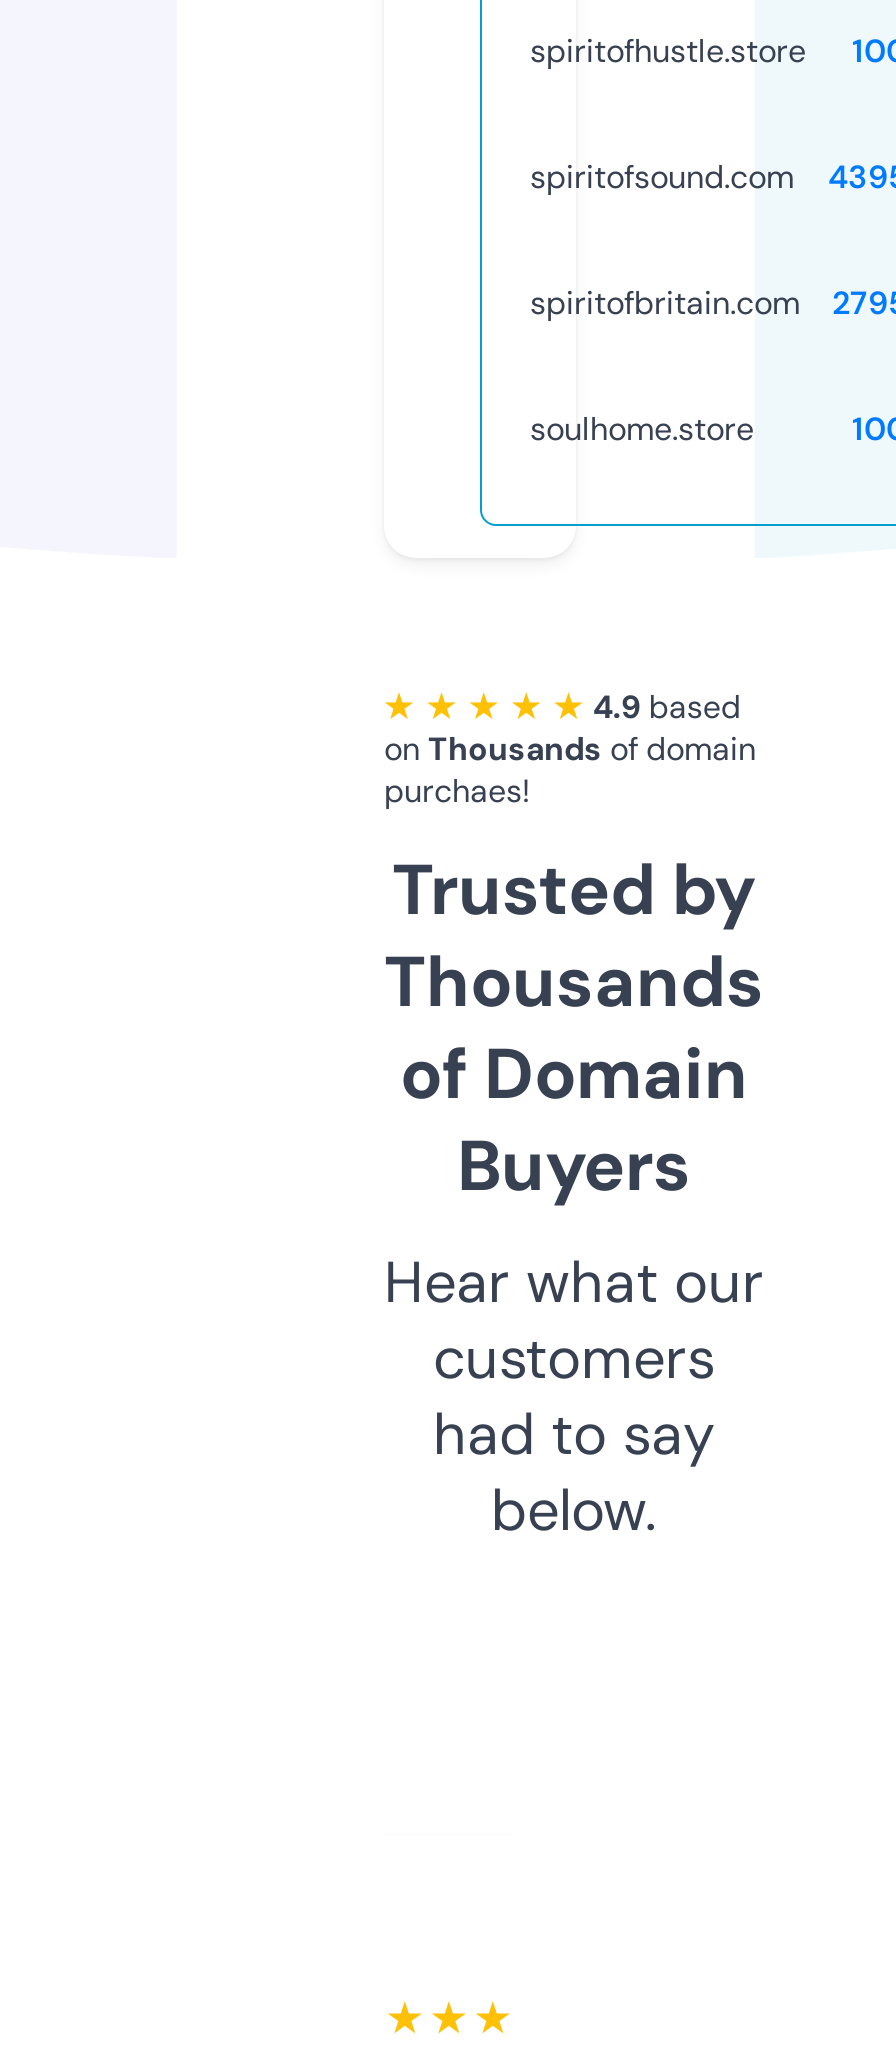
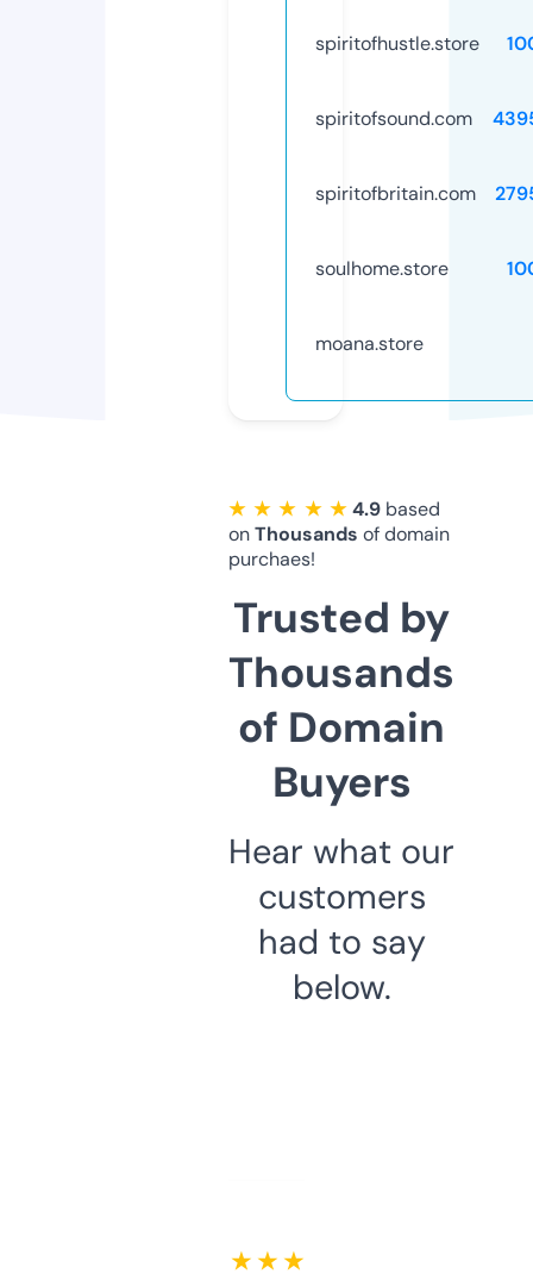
none -> [315,331,424,356] moana.store
moved [384,728,764,1548] -> [228,521,454,1009]: on Thousands of domain | purchaes! | Trusted by | ... | had to say | below.

